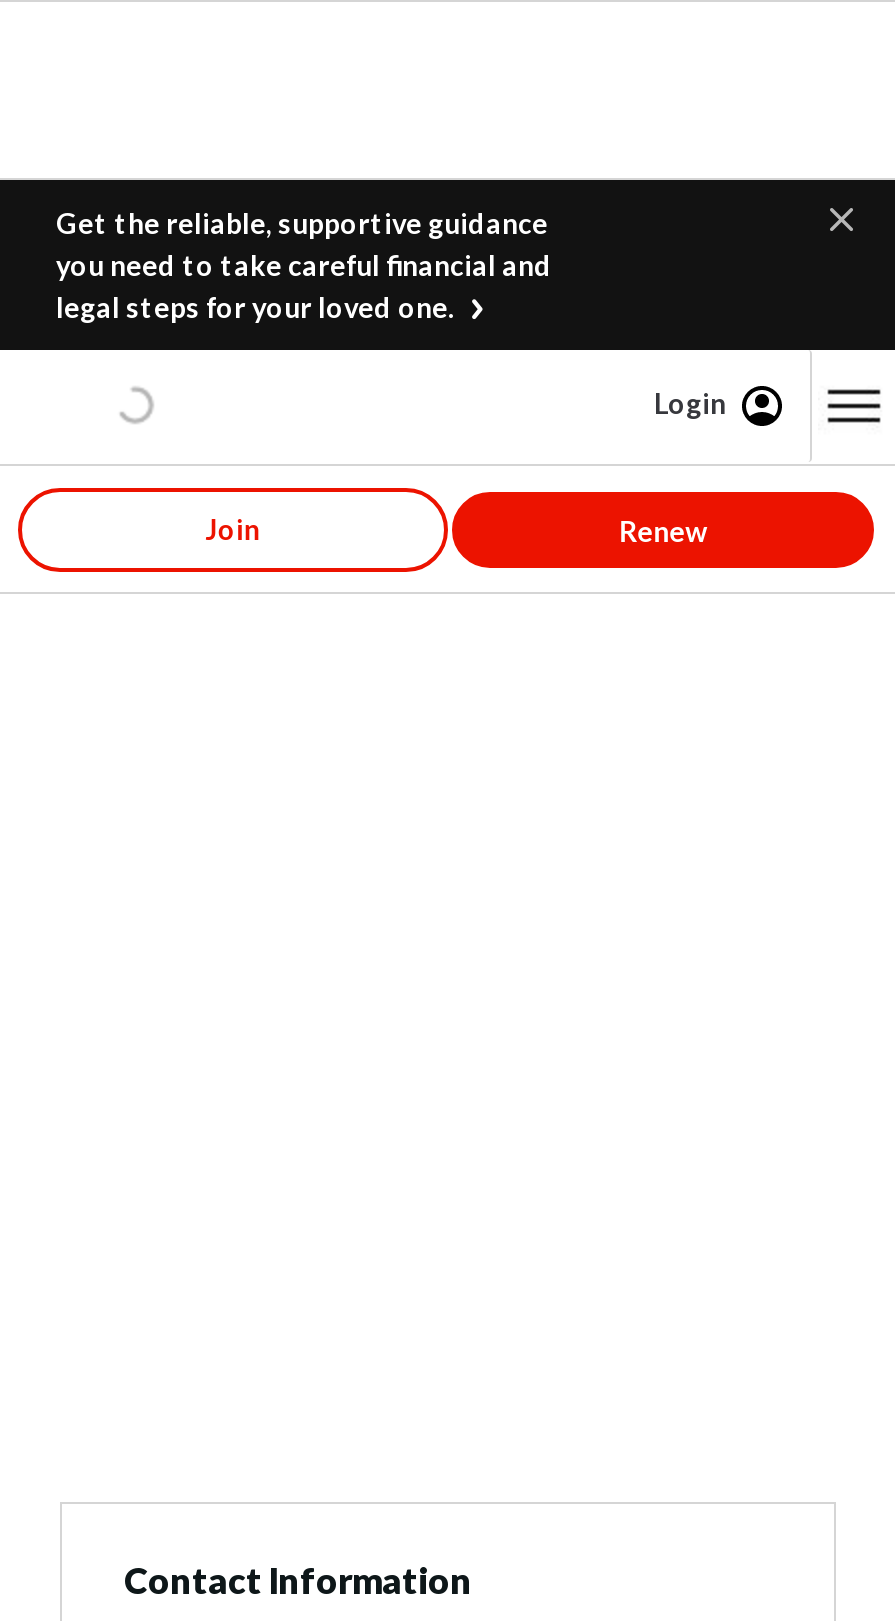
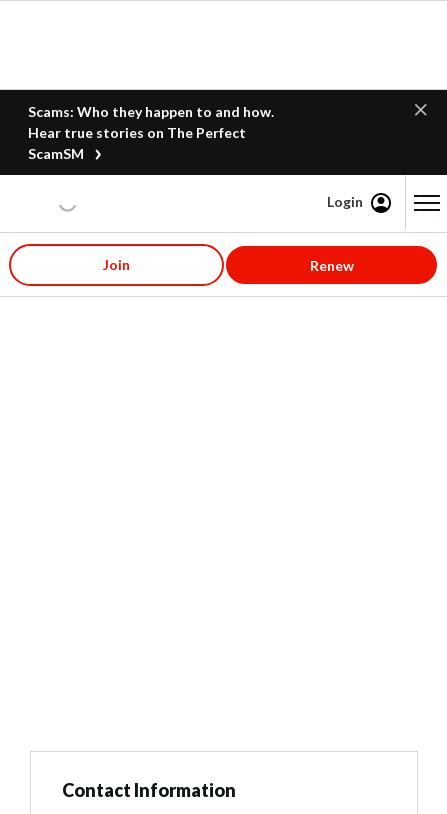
[56,206,552,324] Get the reliable, supportive guidance | you need to take careful financial and | legal steps for your loved one. -> [28,103,274,162] Scams: Who they happen to and how. | Hear true stories on The Perfect | ScamSM

